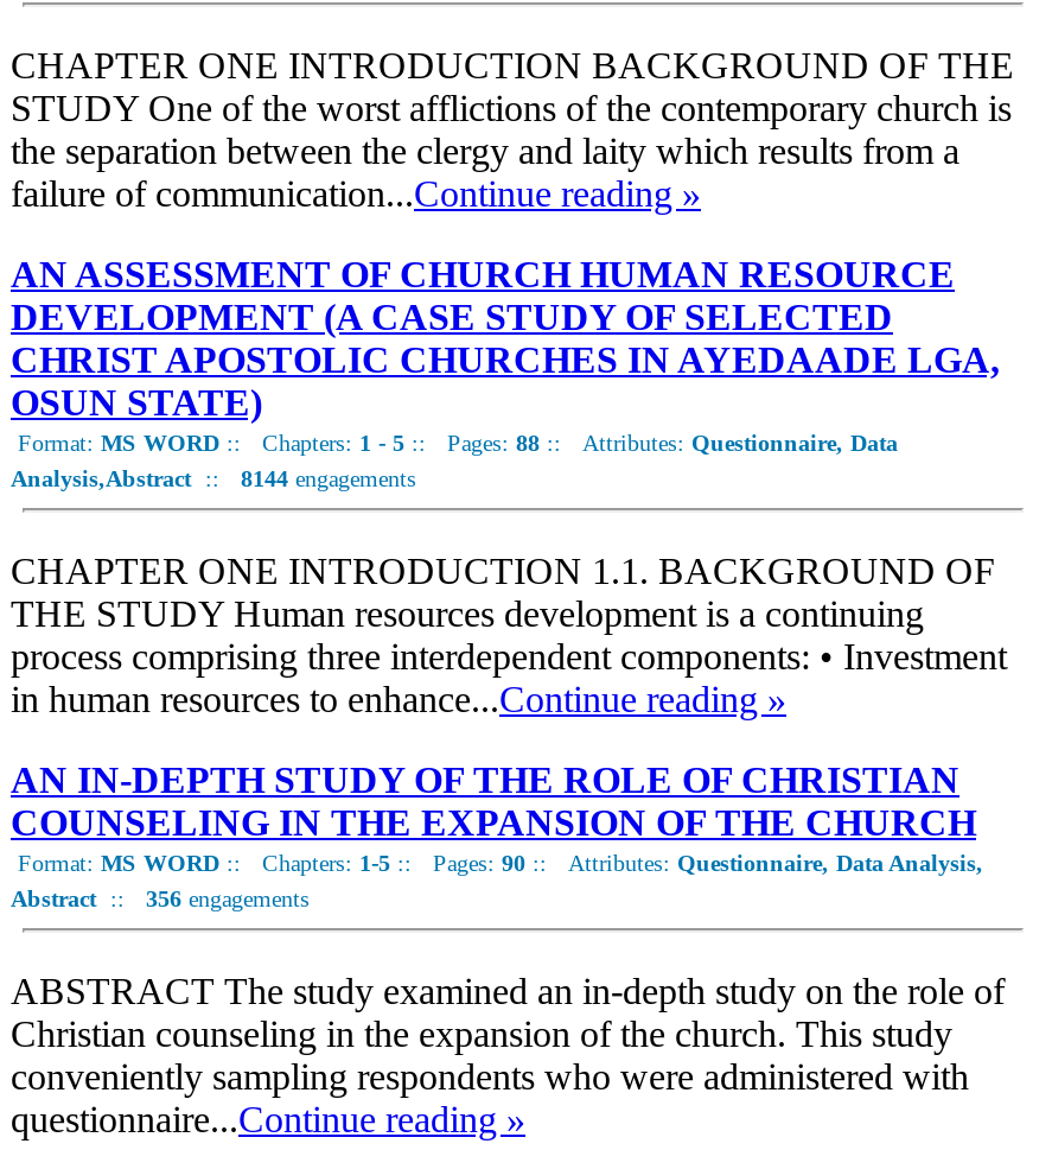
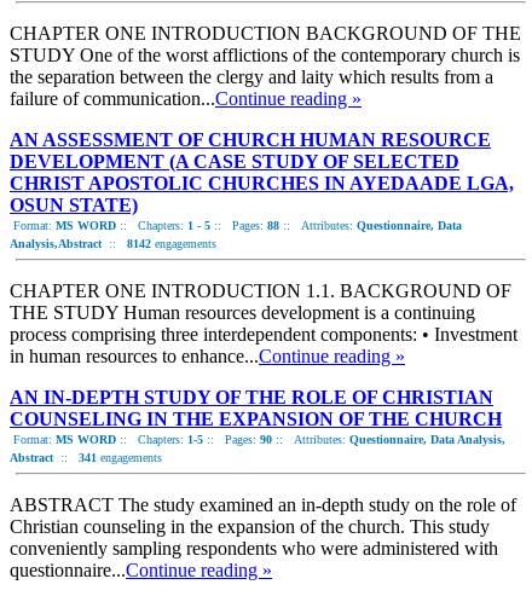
[11,464,416,490] Analysis,Abstract:: 8144 engagements -> [10,236,216,250] Analysis,Abstract:: 8142 engagements
[11,884,310,911] Abstract:: 356 engagements -> [10,450,162,464] Abstract:: 341 engagements

